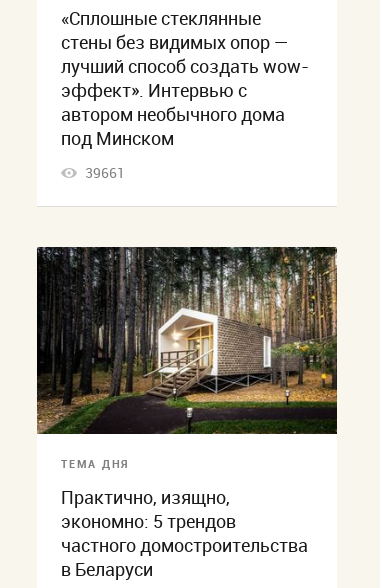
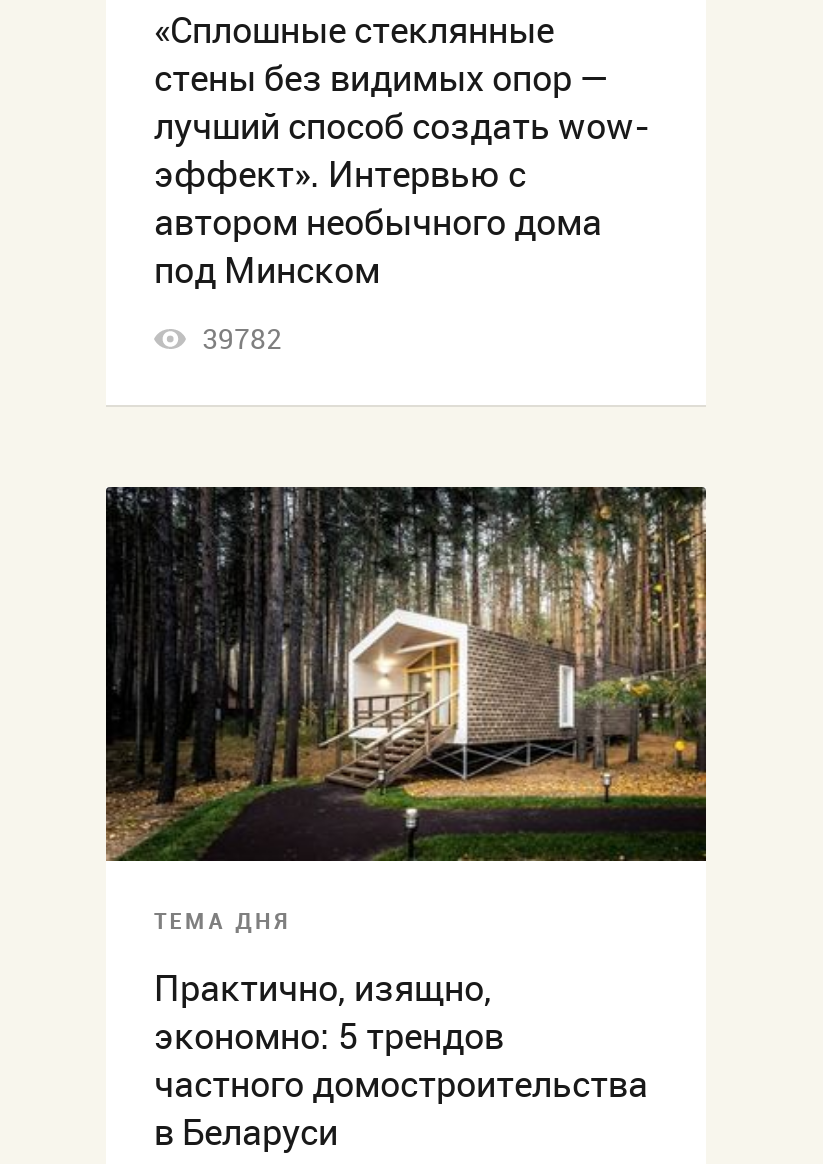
[85,165,125,181] 39661 -> [202,323,282,355] 39782

